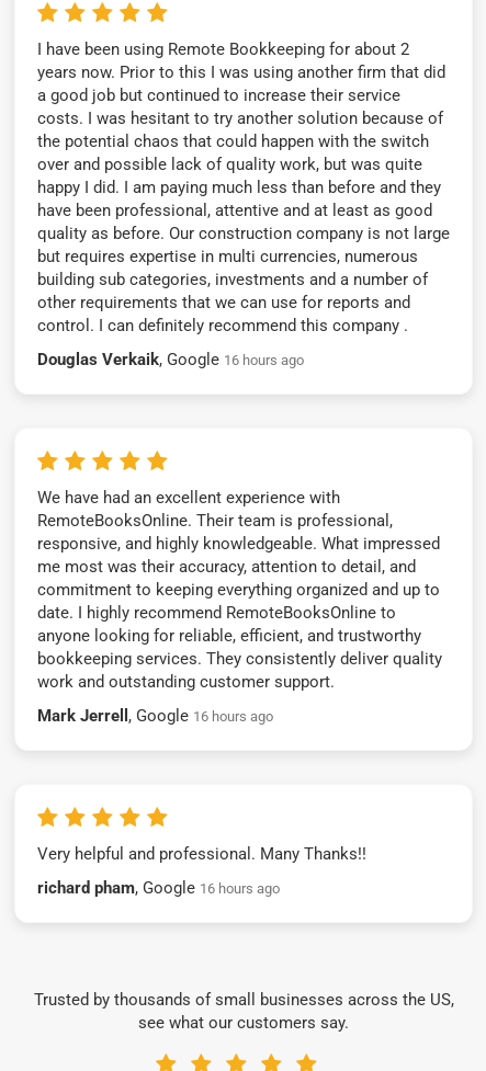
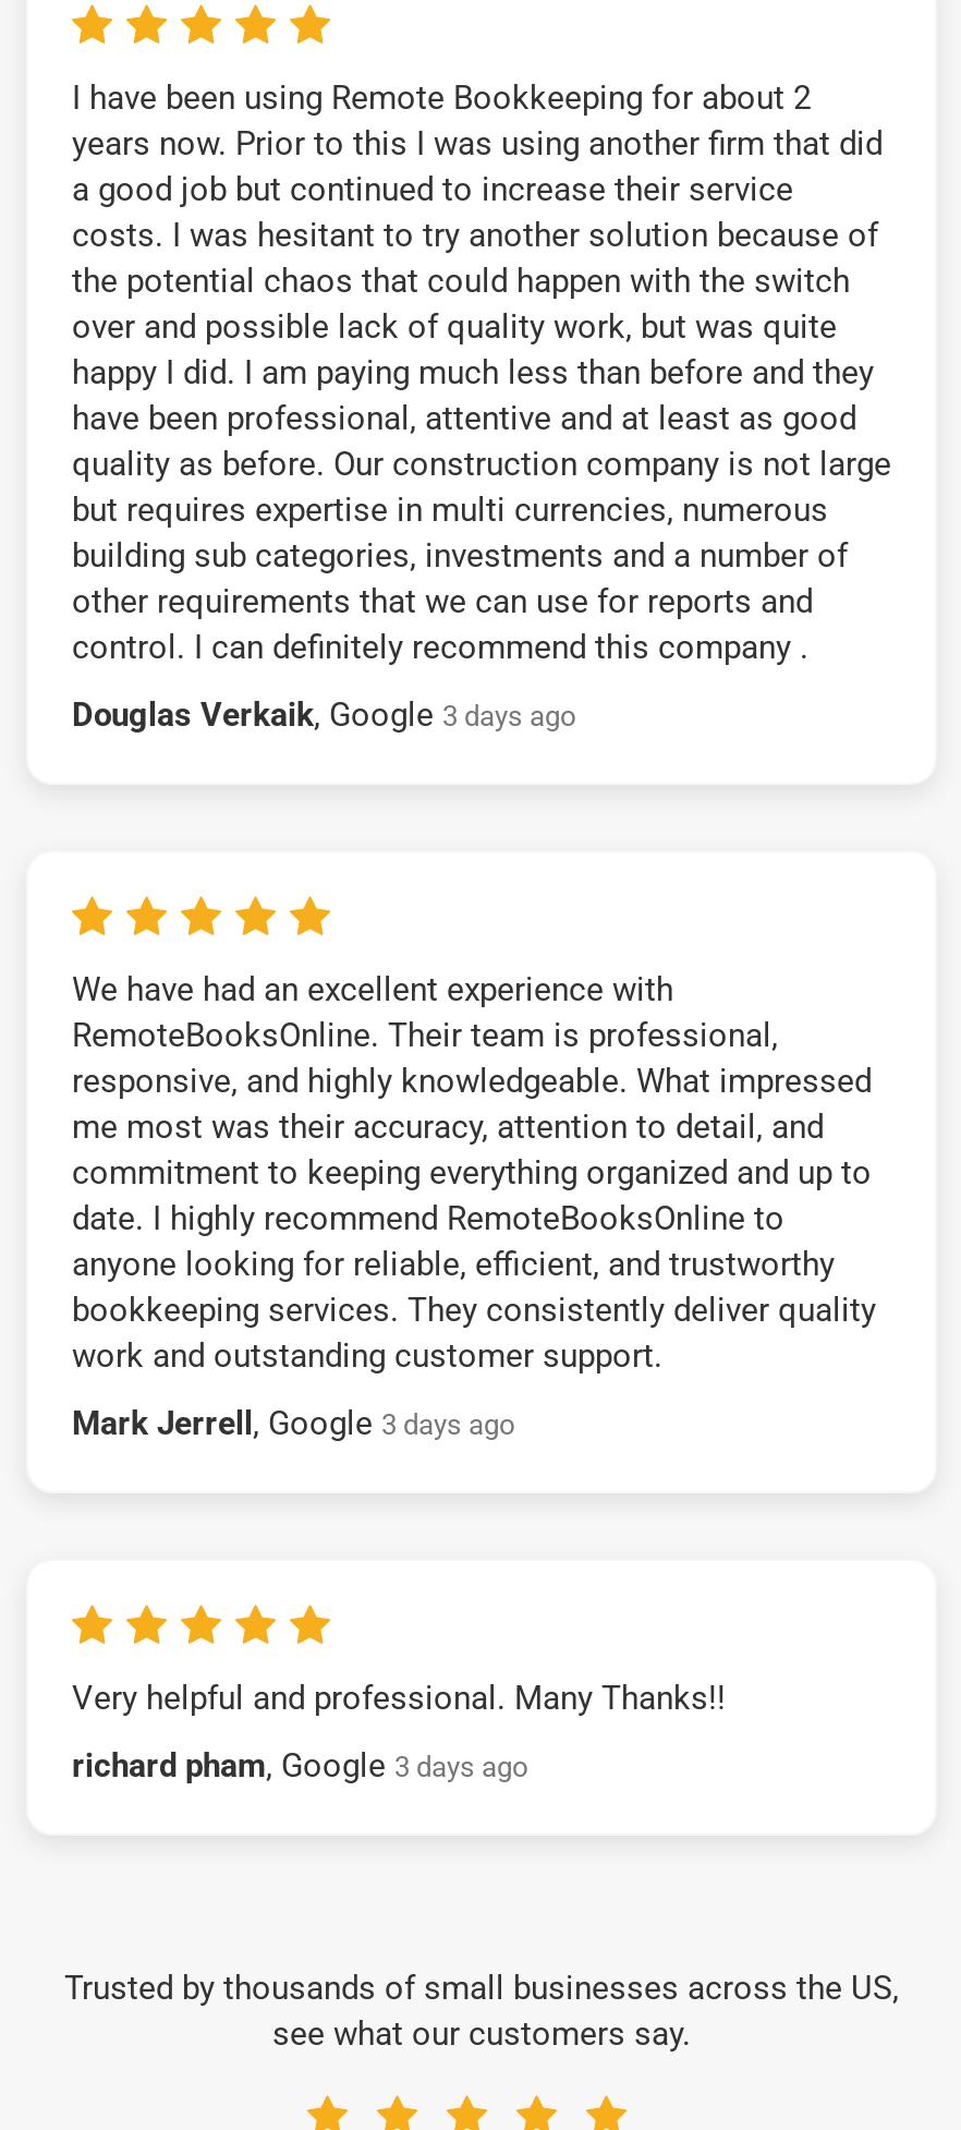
[37,349,304,369] Douglas Verkaik, Google 16 hours ago -> [72,694,575,734] Douglas Verkaik, Google 3 days ago
[37,705,273,725] Mark Jerrell, Google 16 hours ago -> [72,1403,514,1442] Mark Jerrell, Google 3 days ago
[37,878,280,897] richard pham, Google 16 hours ago -> [72,1745,527,1784] richard pham, Google 3 days ago

